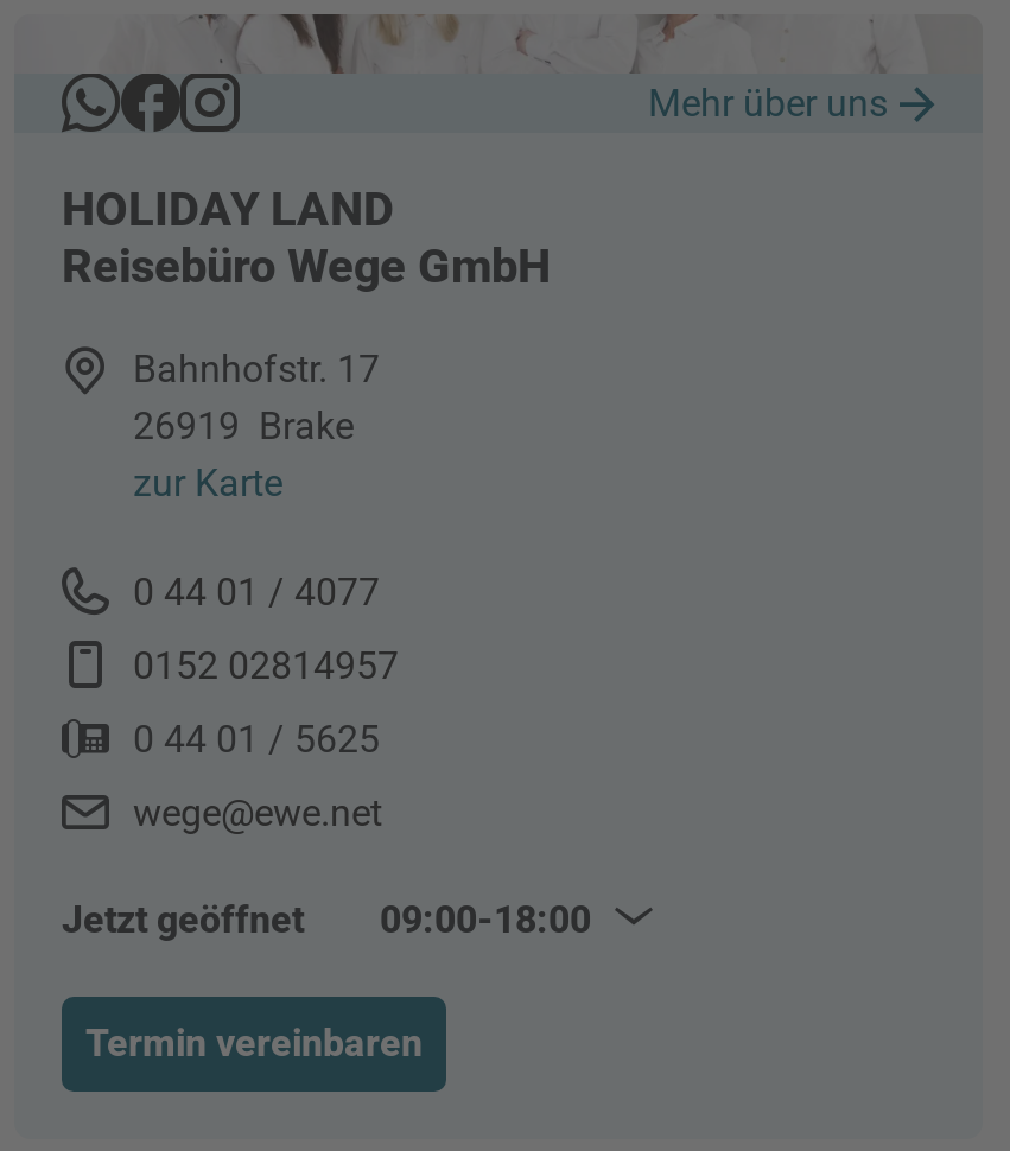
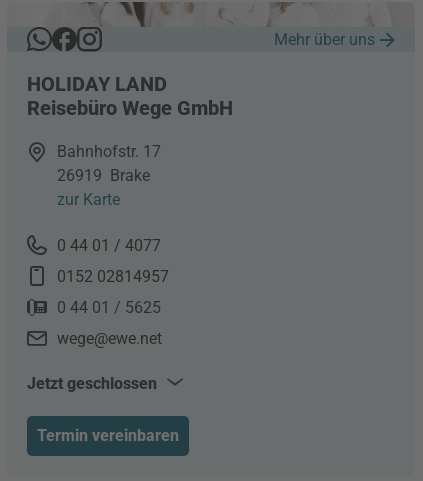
[62,897,591,942] Jetzt geöffnet | 09:00-18:00 -> [27,374,157,393] Jetzt geschlossen

